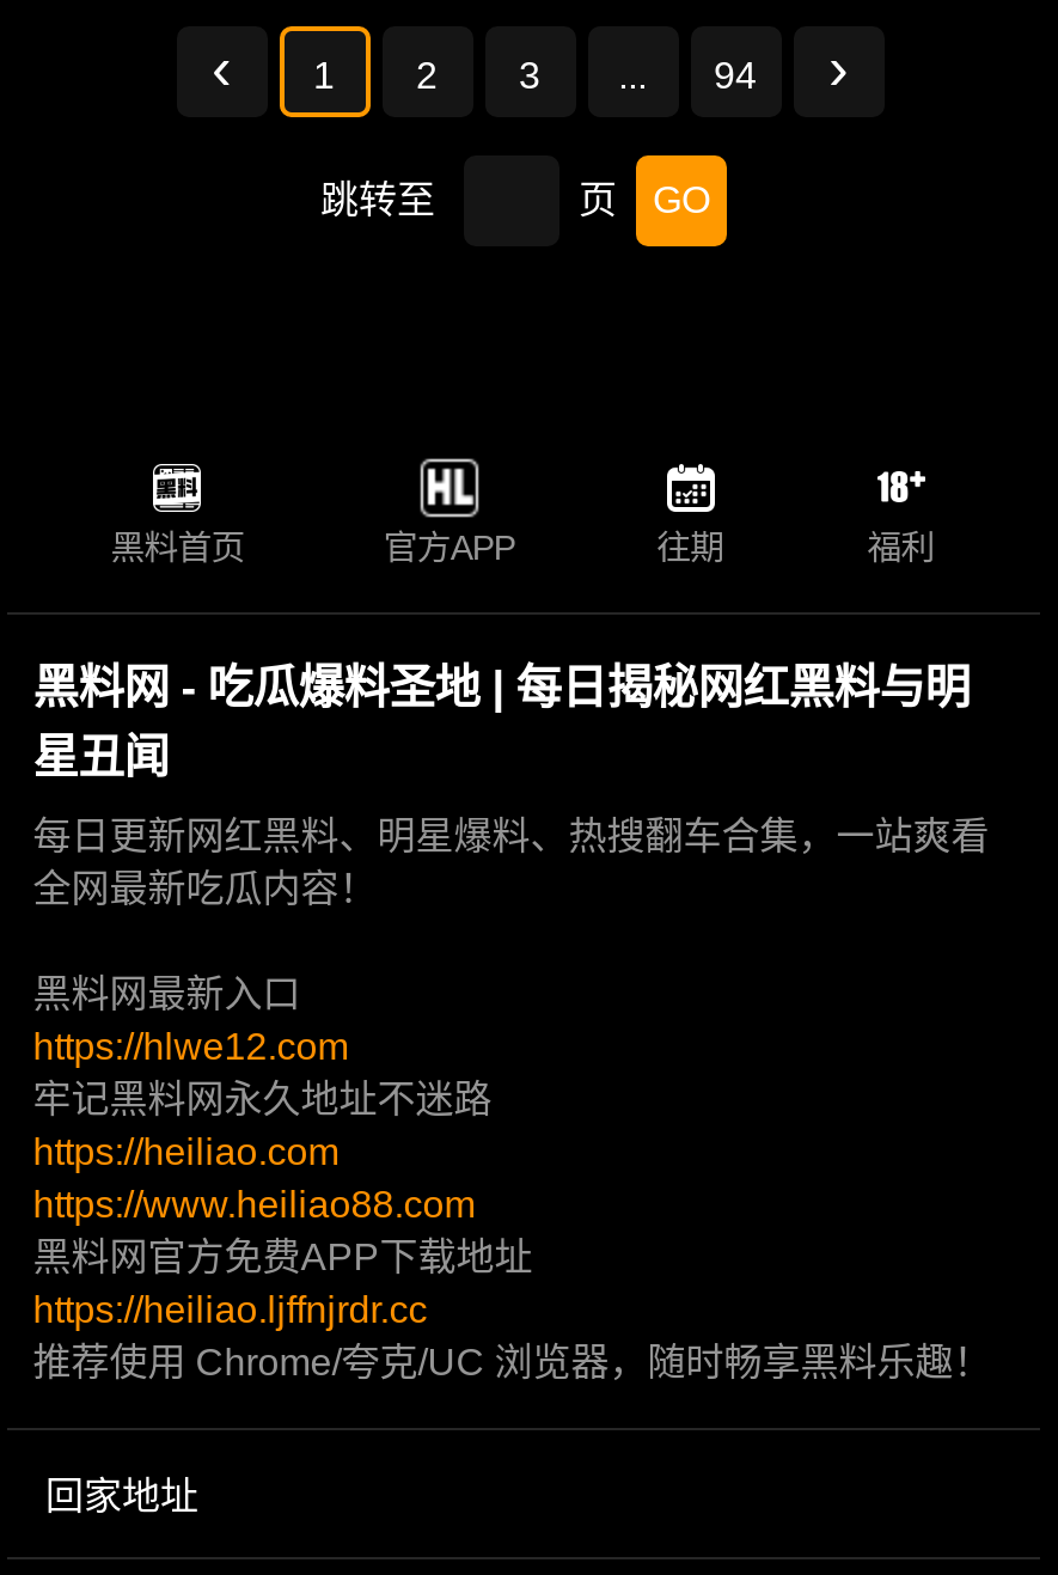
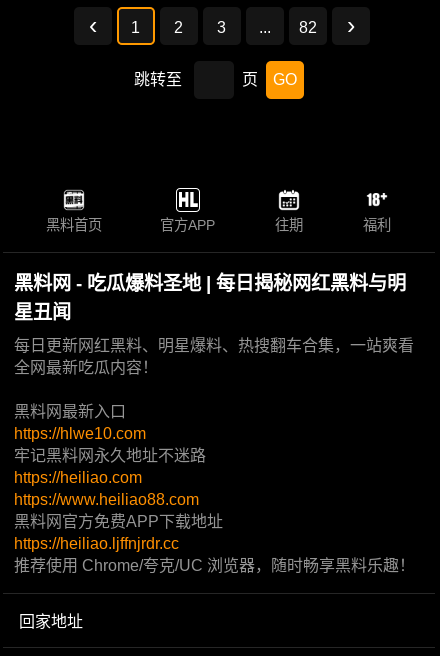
[714,55,757,96] 94 -> [298,19,316,36] 82
[33,1027,349,1068] https://hlwe12.com -> [14,425,146,442] https://hlwe10.com

